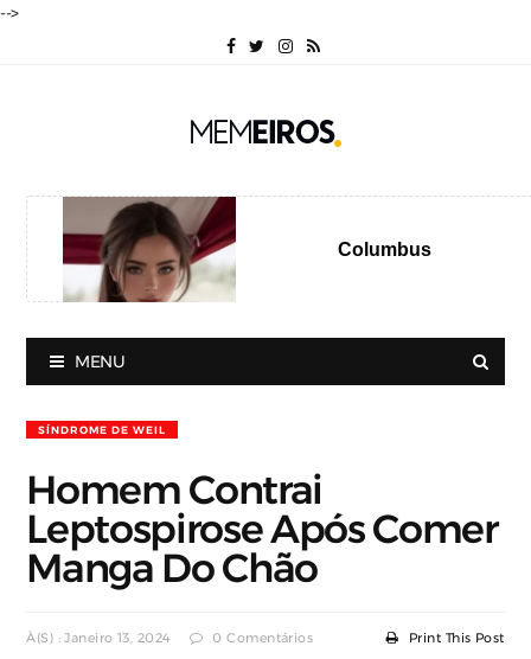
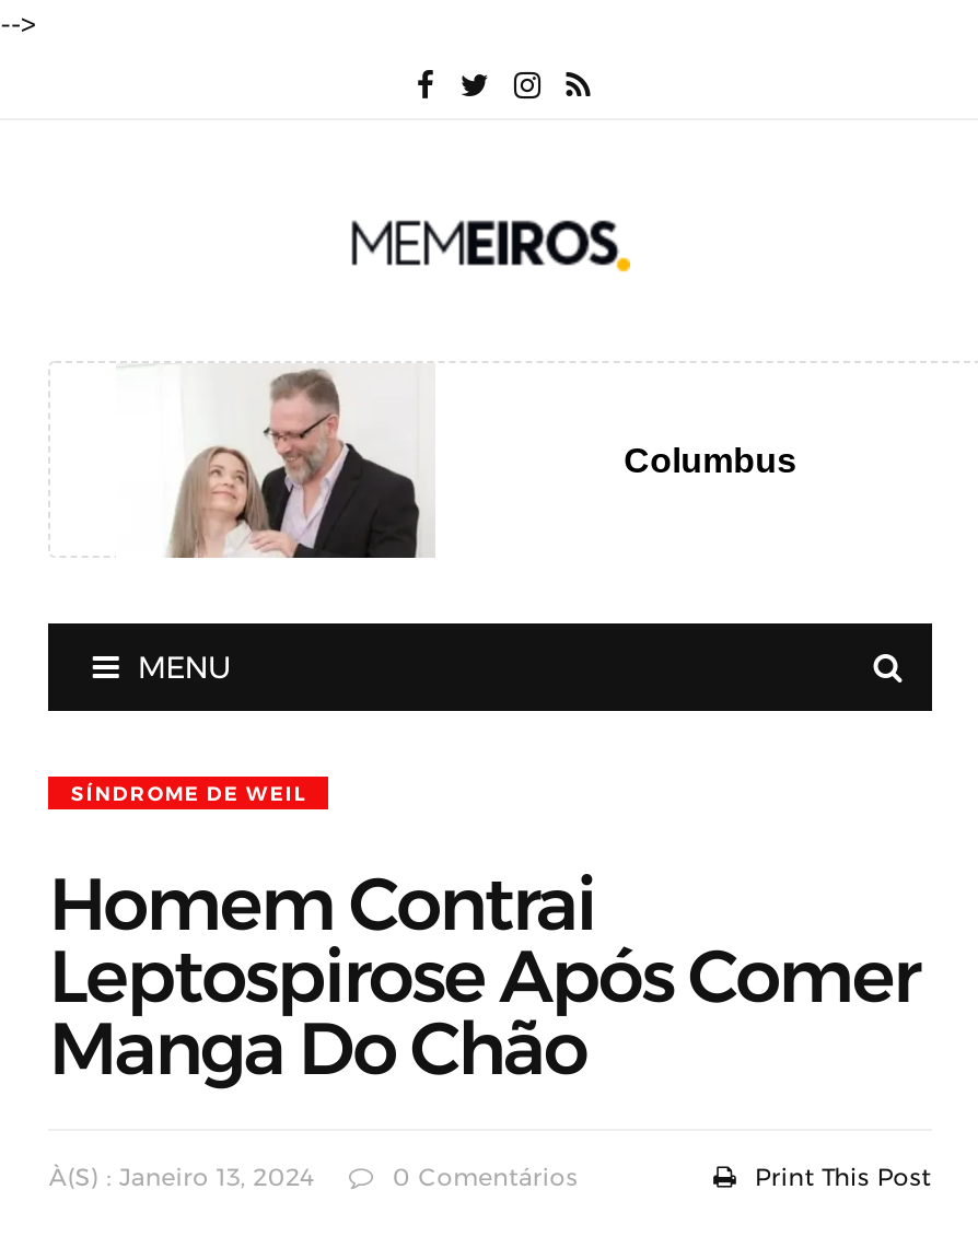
[62,196,237,303] [image] -> [116,363,435,560] [image]

